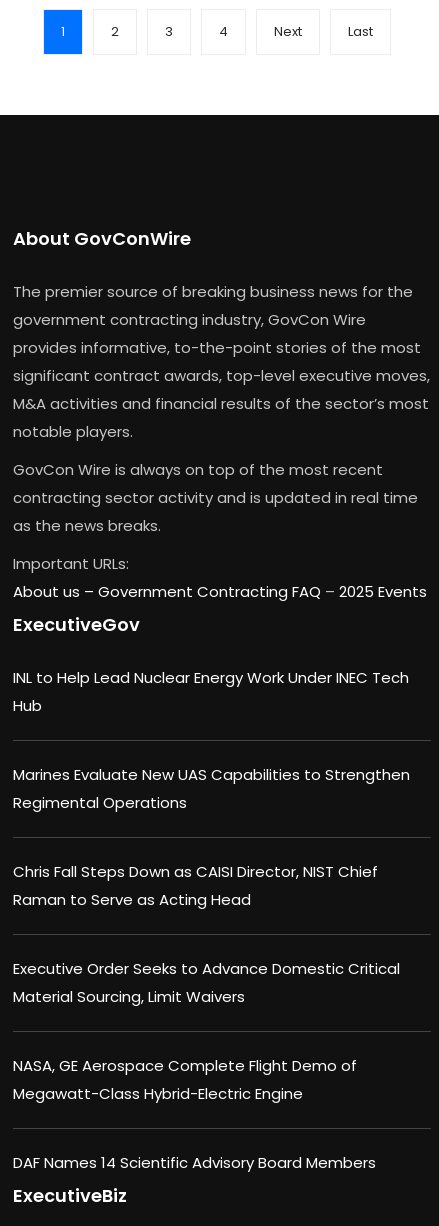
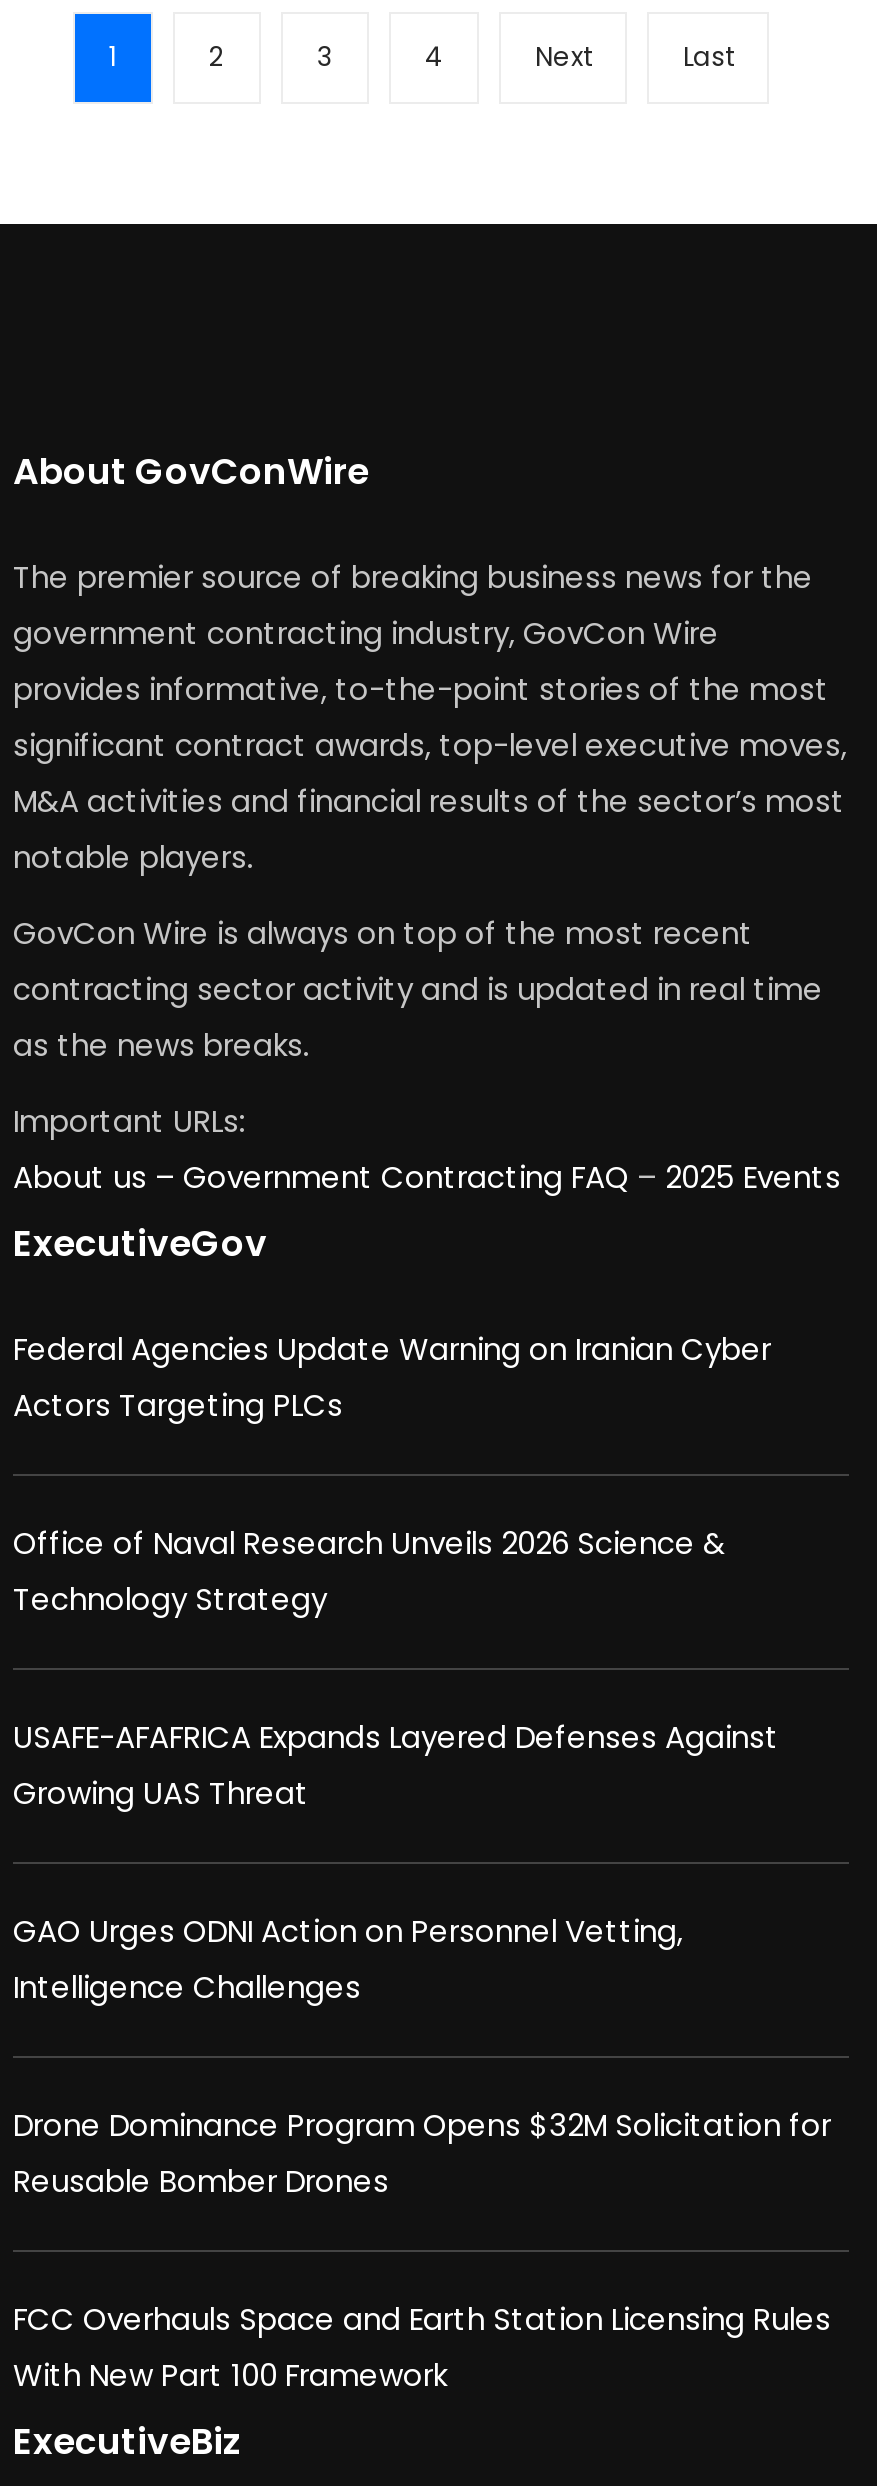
[13,667,409,716] INL to Help Lead Nuclear Energy Work Under INEC Tech | Hub -> [13,1329,771,1427] Federal Agencies Update Warning on Iranian Cyber | Actors Targeting PLCs
[13,764,410,813] Marines Evaluate New UAS Capabilities to Strengthen | Regimental Operations -> [13,1523,725,1621] Office of Naval Research Unveils 2026 Science & | Technology Strategy
[13,861,378,910] Chris Fall Steps Down as CAISI Director, NIST Chief | Raman to Serve as Acting Head -> [13,1717,779,1815] USAFE-AFAFRICA Expands Layered Defenses Against | Growing UAS Threat
[13,958,400,1007] Executive Order Seeks to Advance Domestic Critical | Material Sourcing, Limit Waivers -> [13,1911,683,2009] GAO Urges ODNI Action on Personnel Vetting, | Intelligence Challenges
[13,1055,357,1104] NASA, GE Aerospace Complete Flight Demo of | Megawatt-Class Hybrid-Electric Engine -> [13,2105,831,2203] Drone Dominance Program Opens $32M Solicitation for | Reusable Bomber Drones
[13,1152,376,1173] DAF Names 14 Scientific Advisory Board Members -> [13,2299,831,2397] FCC Overhauls Space and Earth Station Licensing Rules | With New Part 100 Framework

